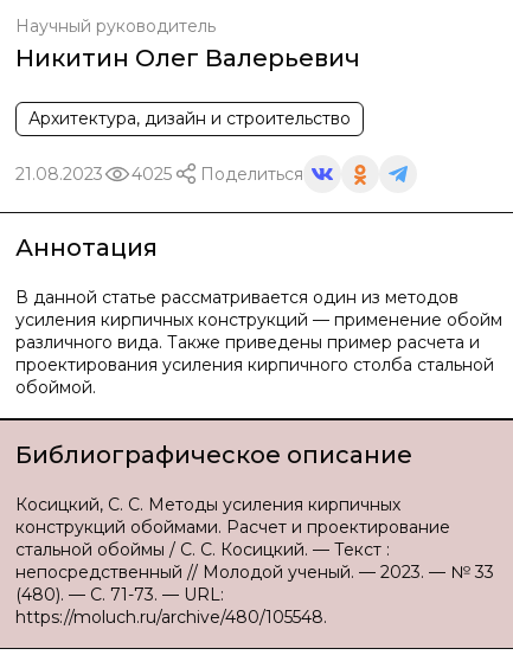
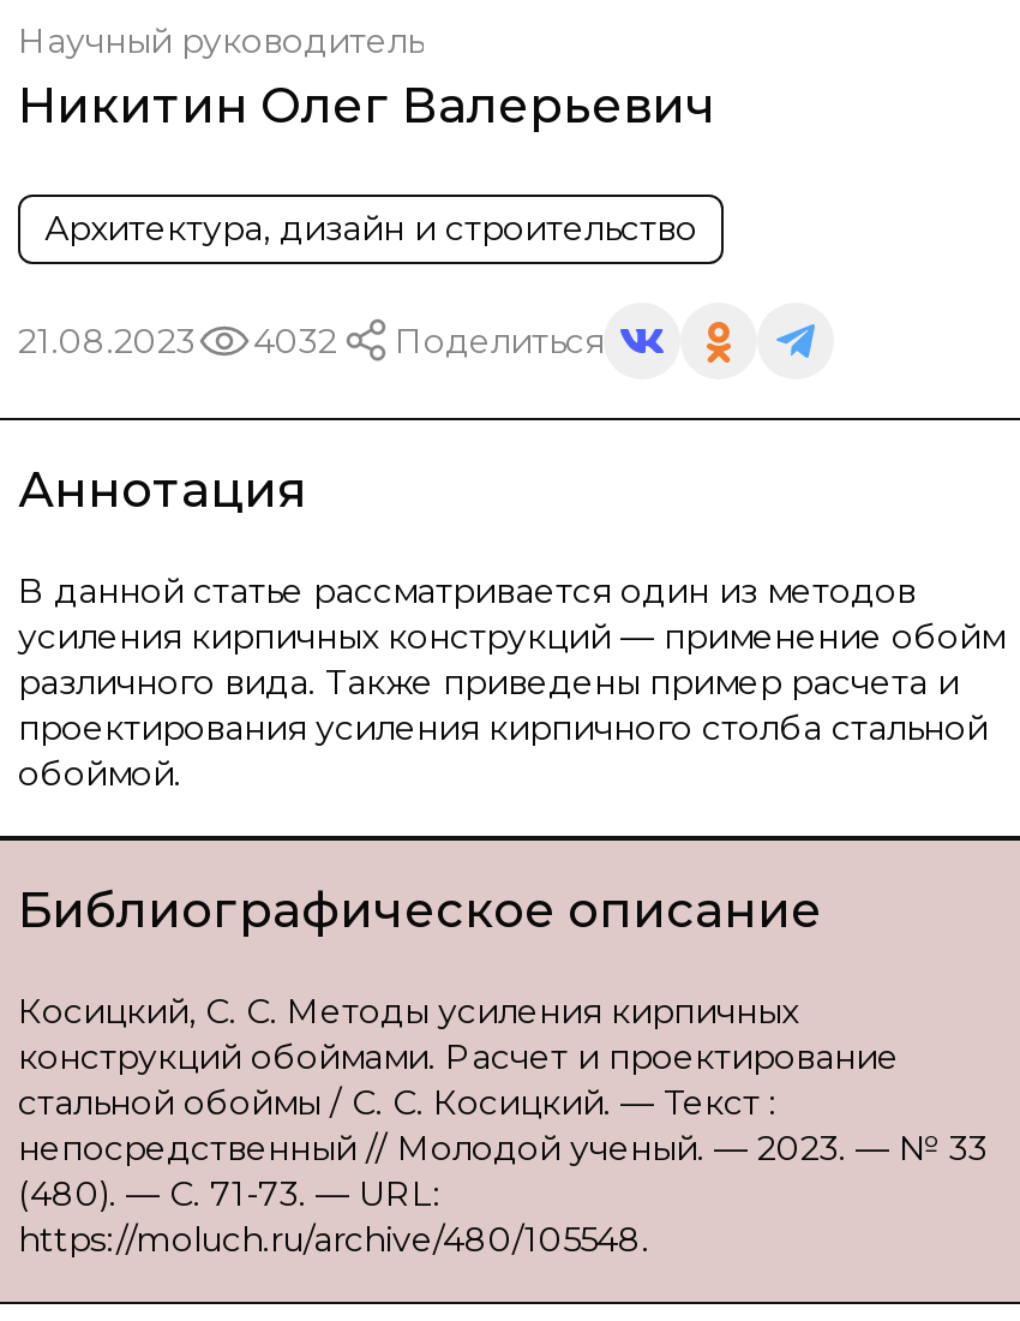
[15,163,303,184] 21.08.2023 4025 Поделиться -> [18,318,604,361] 21.08.2023 4032 Поделиться

